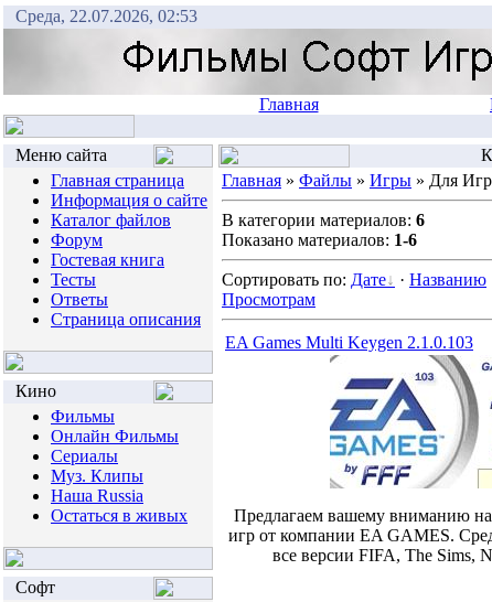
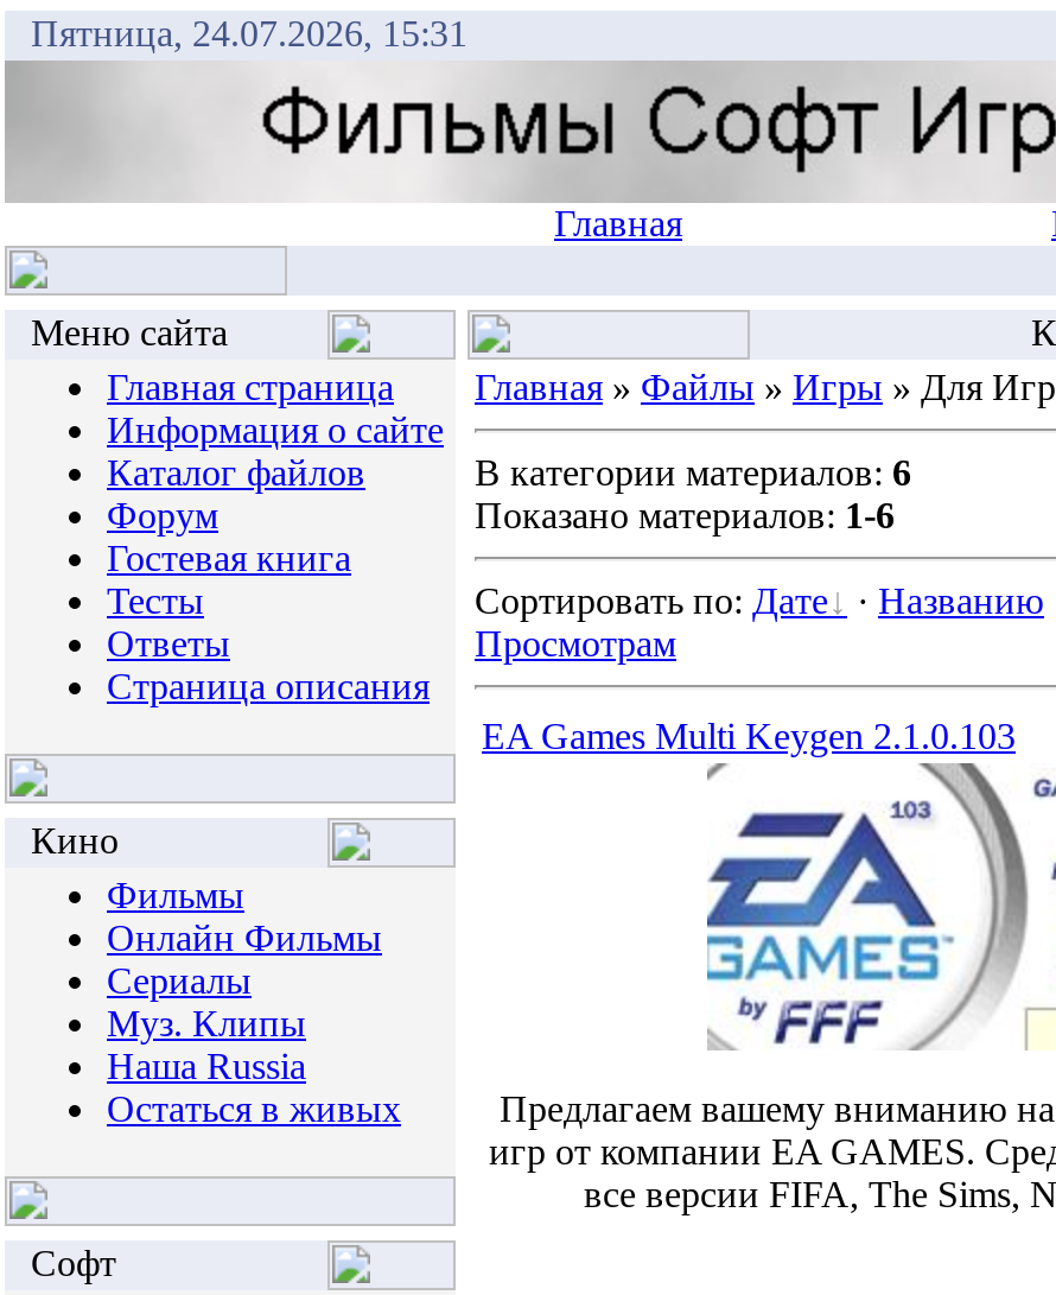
[15,7,197,25] Среда, 22.07.2026, 02:53 -> [31,13,467,53] Пятница, 24.07.2026, 15:31

